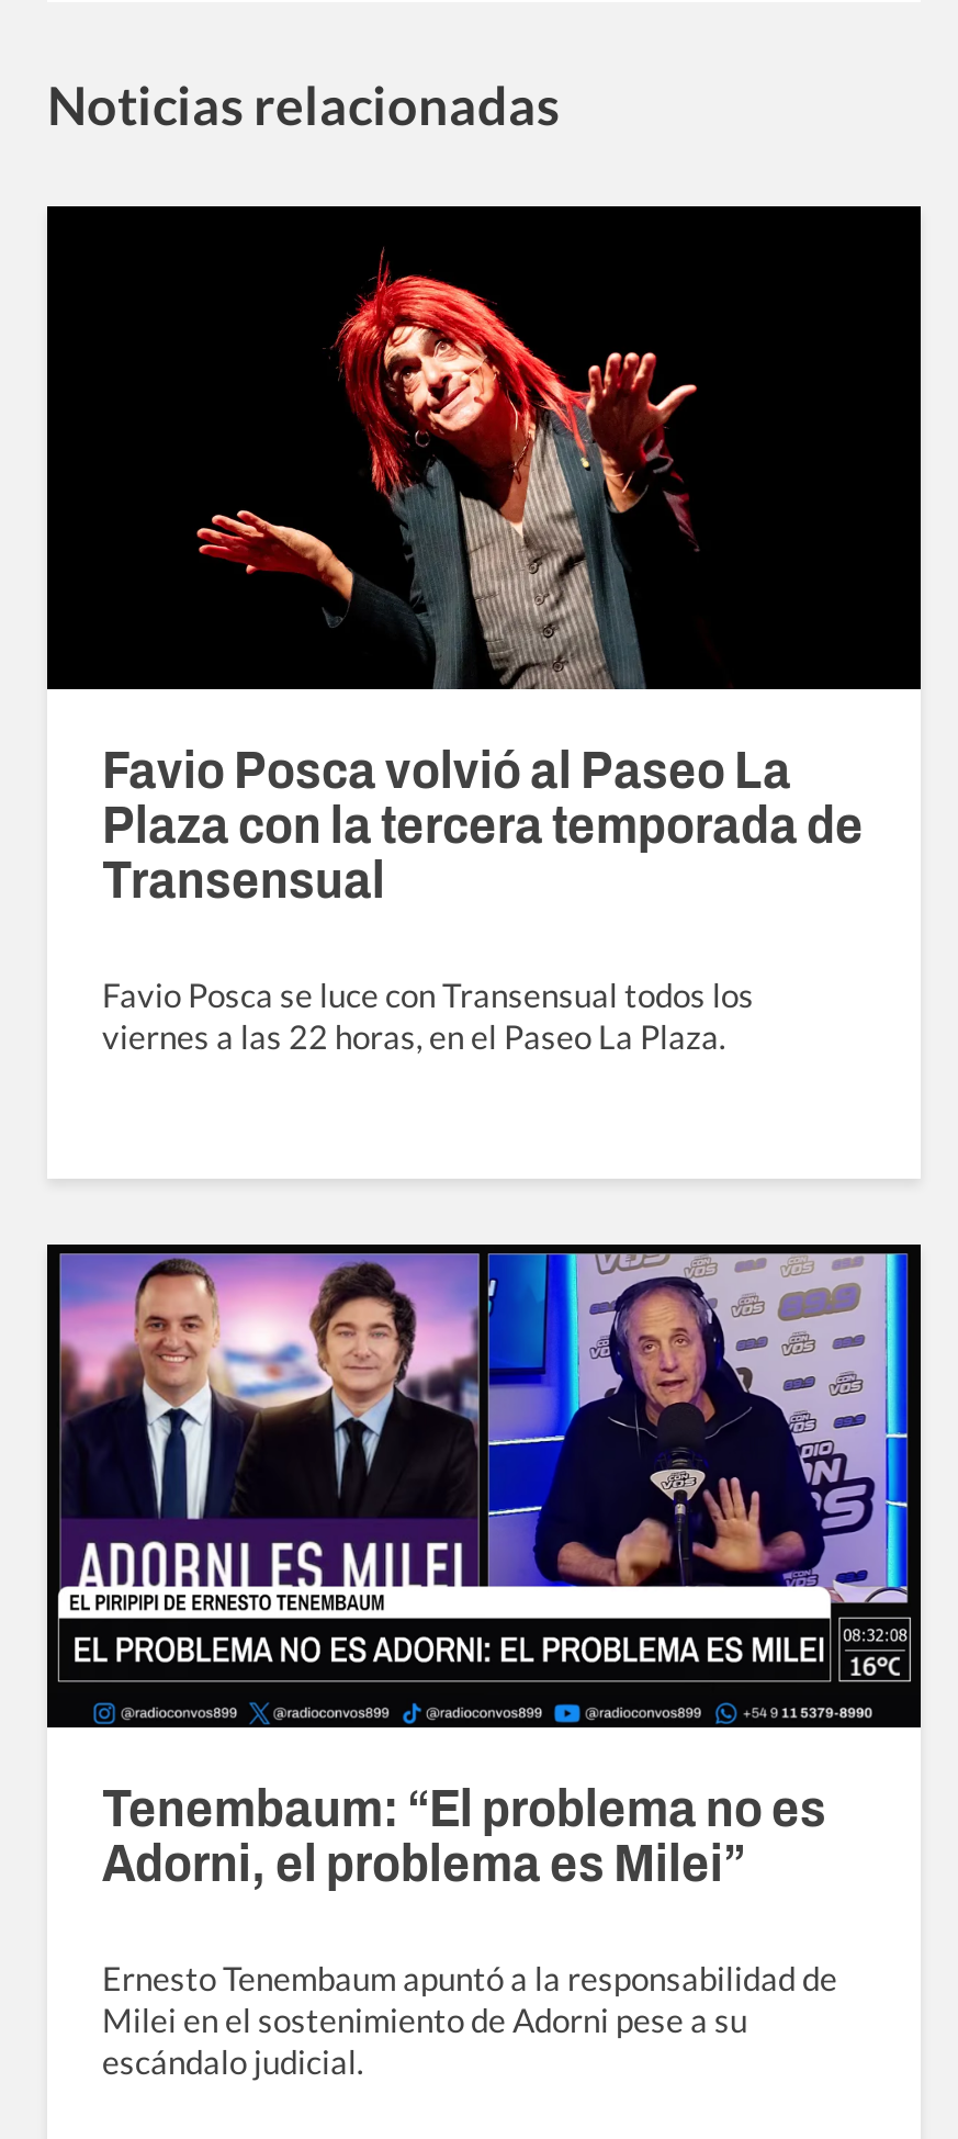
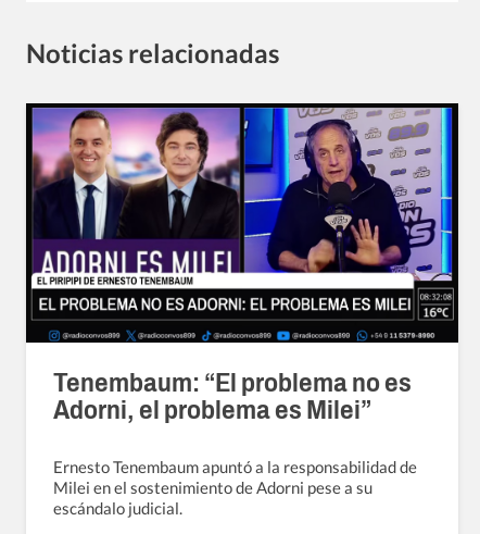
[58,215,912,1056] [image] | Favio Posca volvió al Paseo La | Plaza con la tercera temporada de | Transensual | Favio Posca se luce con Transensual todos los | viernes a las 22 horas, en el Paseo La Plaza. -> none

